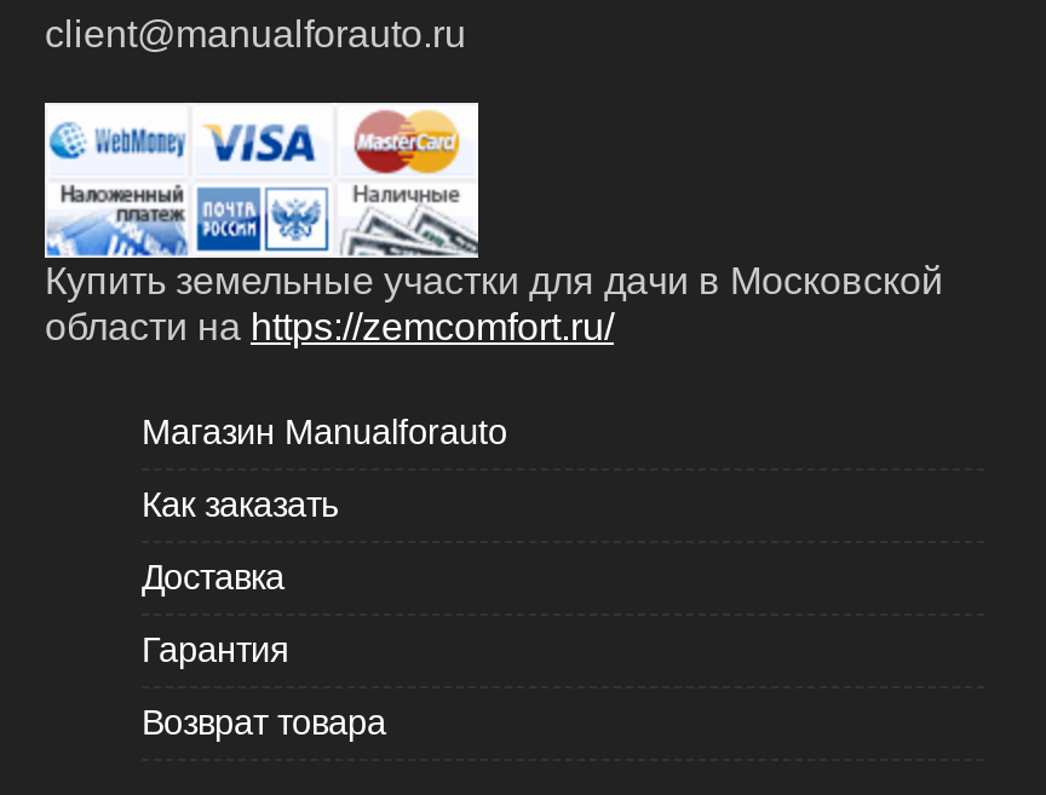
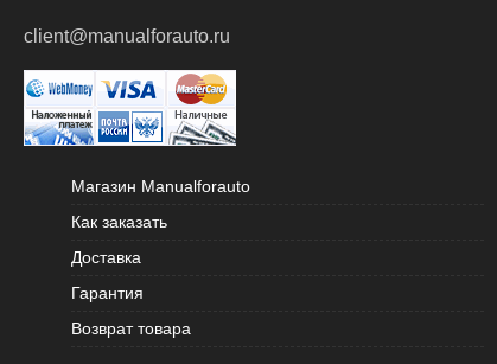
[45,260,943,347] Купить земельные участки для дачи в Московской | области на https://zemcomfort.ru/ -> none

